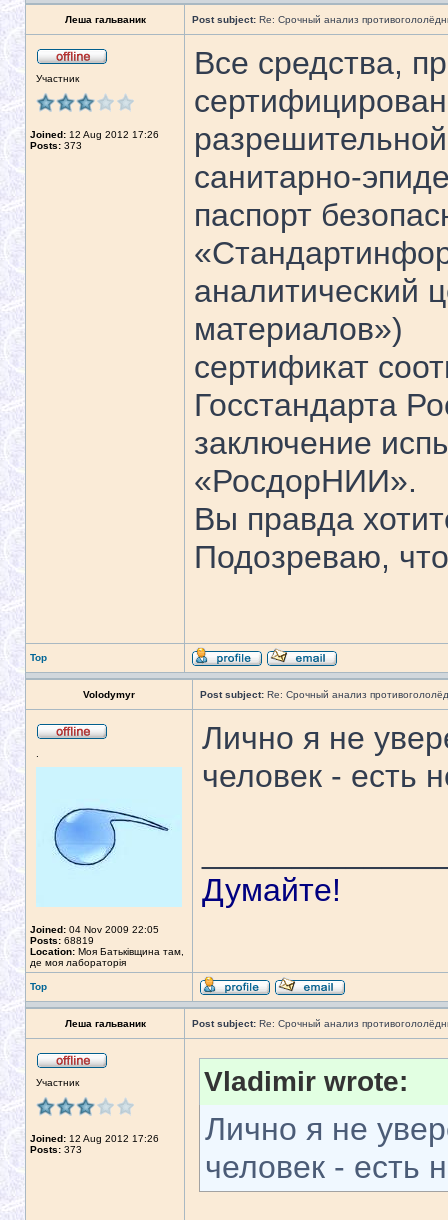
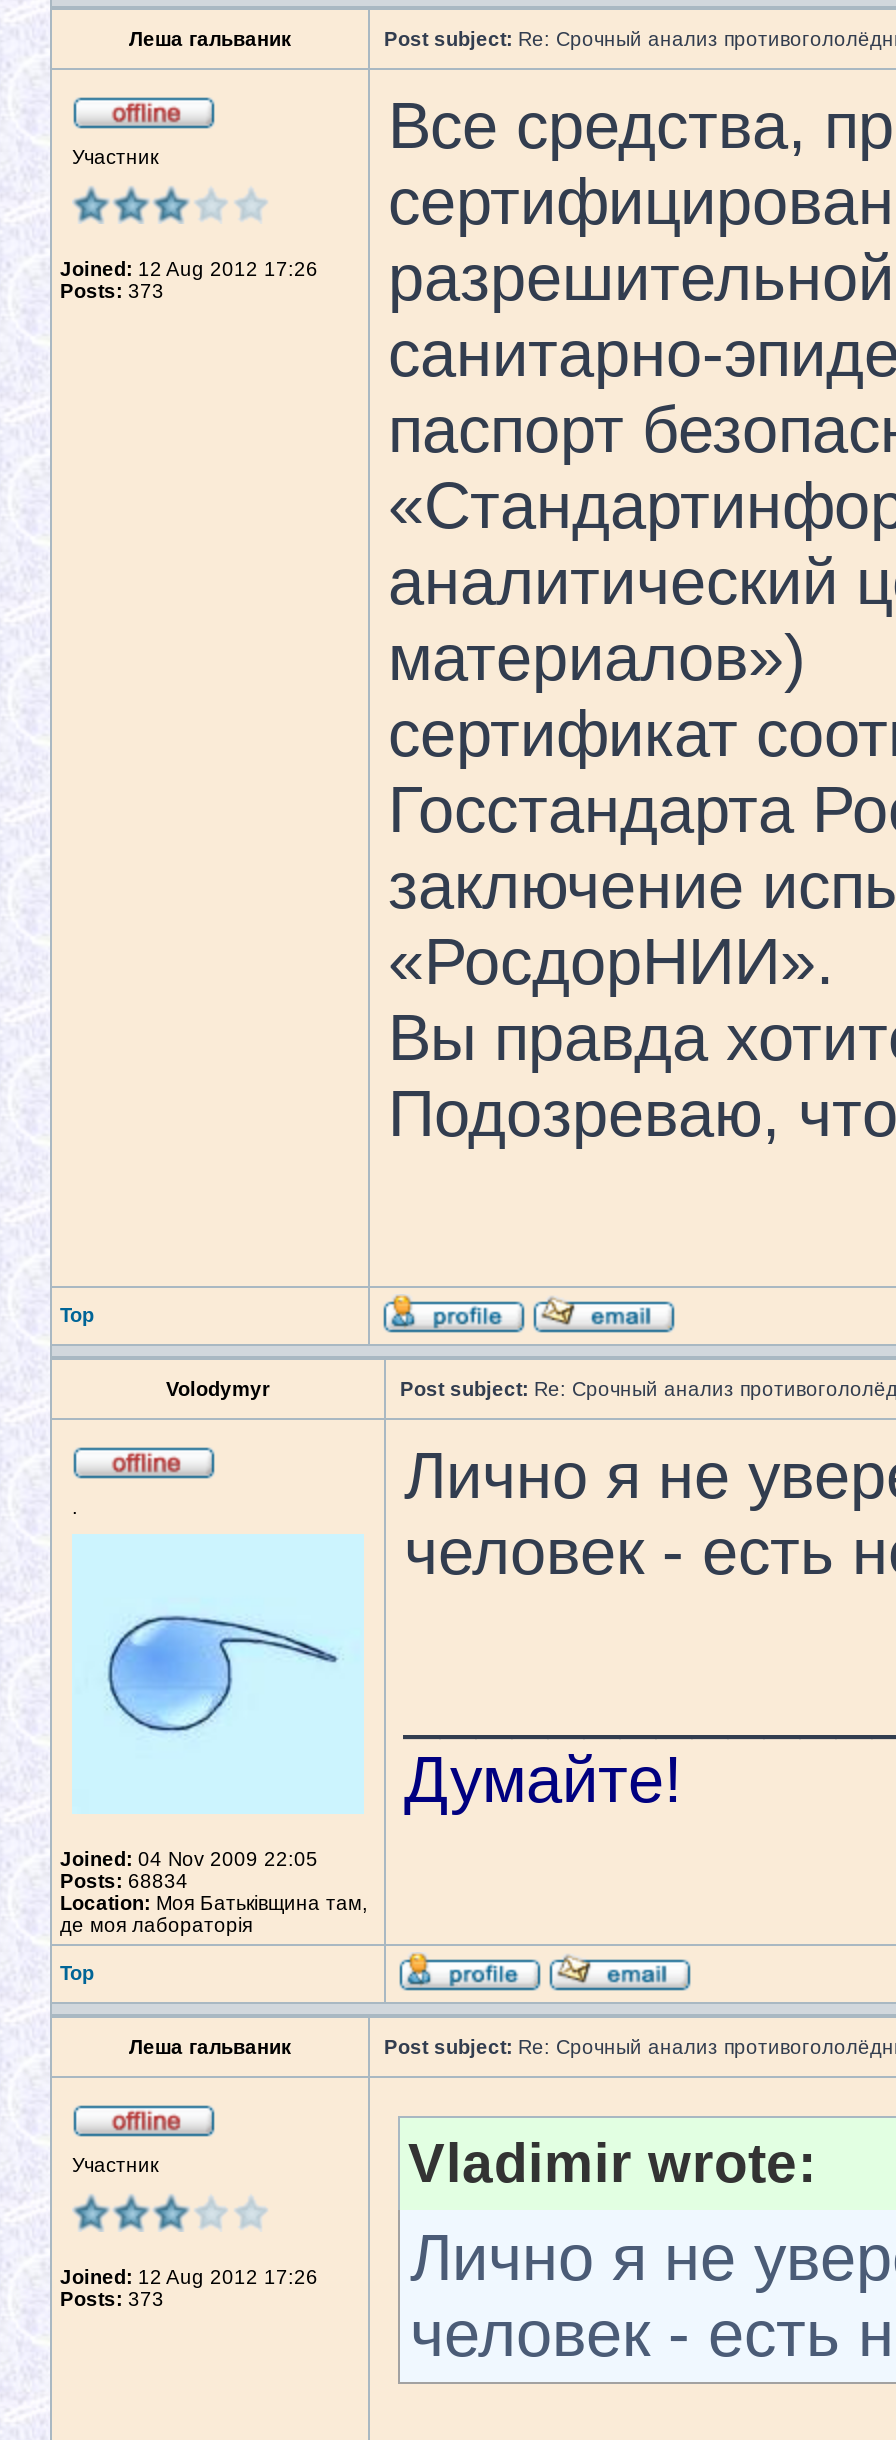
[30,935,94,946] Posts: 68819 -> [60,1870,188,1892] Posts: 68834

